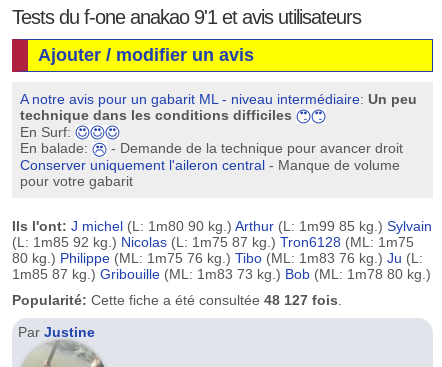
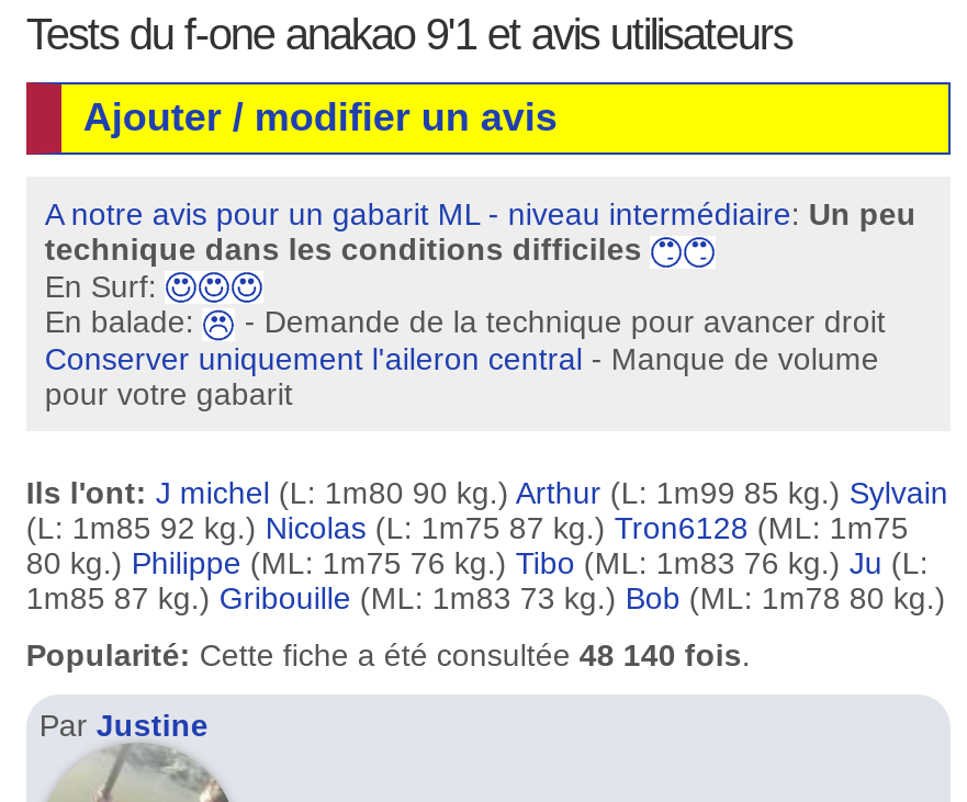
[12,291,342,307] Popularité: Cette fiche a été consultée 48 127 fois. -> [26,636,751,671] Popularité: Cette fiche a été consultée 48 140 fois.

